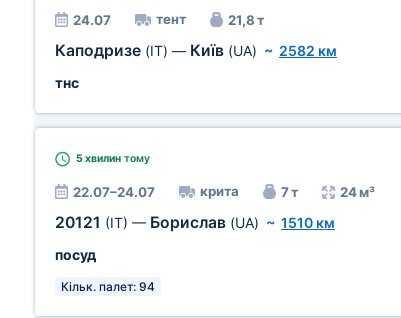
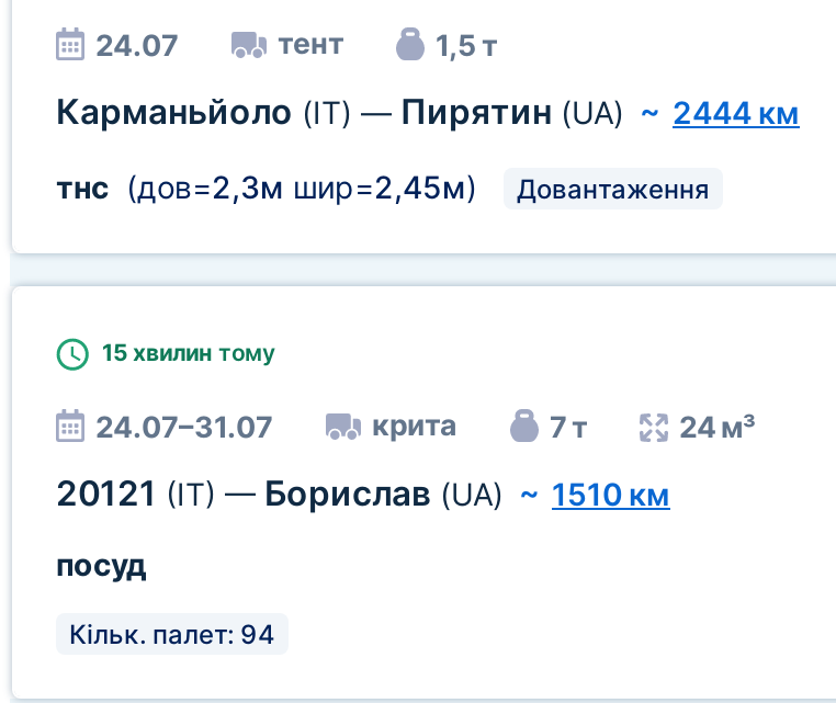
[228,12,264,28] 21,8 т -> [436,27,497,63] 1,5 т
[55,41,337,60] Каподризе (IT) — Київ (UA) ~ 2582 км -> [56,91,800,133] Карманьйоло (IT) — Пирятин (UA) ~ 2444 км
[55,74,79,91] тнс -> [56,168,710,205] тнс (дов=2,3м шир=2,45м) | Довантаження
[76,152,150,165] 5 хвилин тому -> [102,339,275,367] 15 хвилин тому
[73,184,155,200] 22.07–24.07 -> [95,409,273,444] 24.07–31.07

